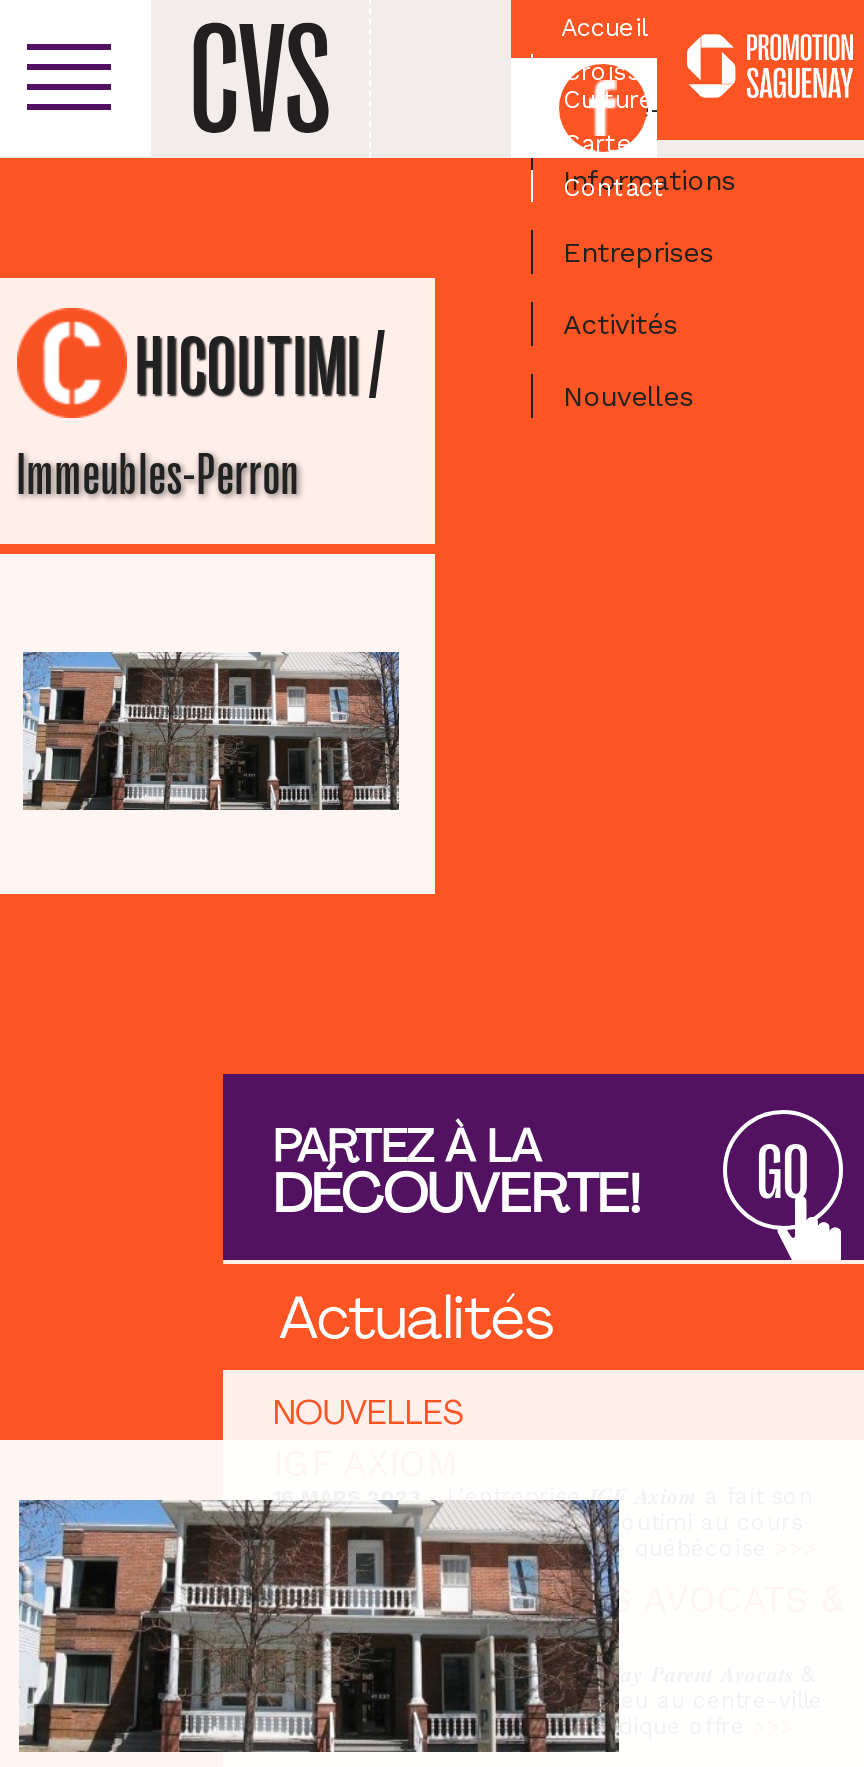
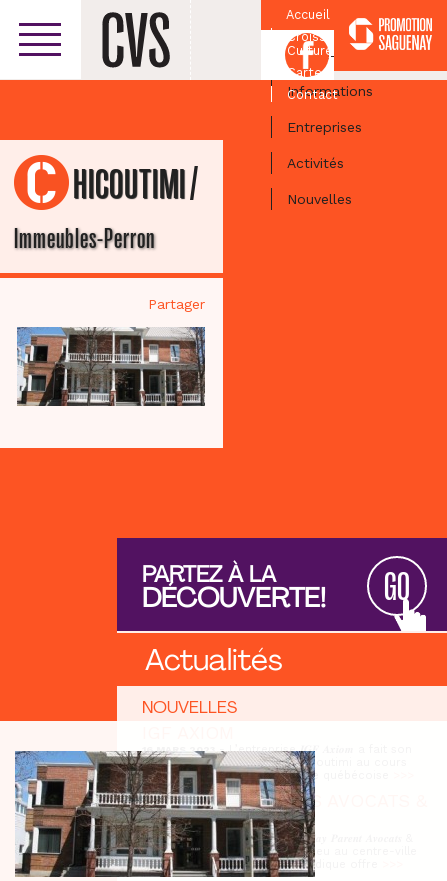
none -> [148,296,205,312] Partager

